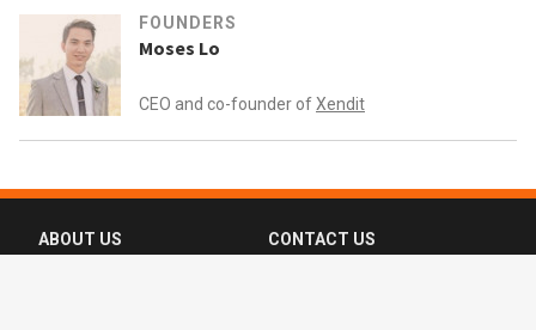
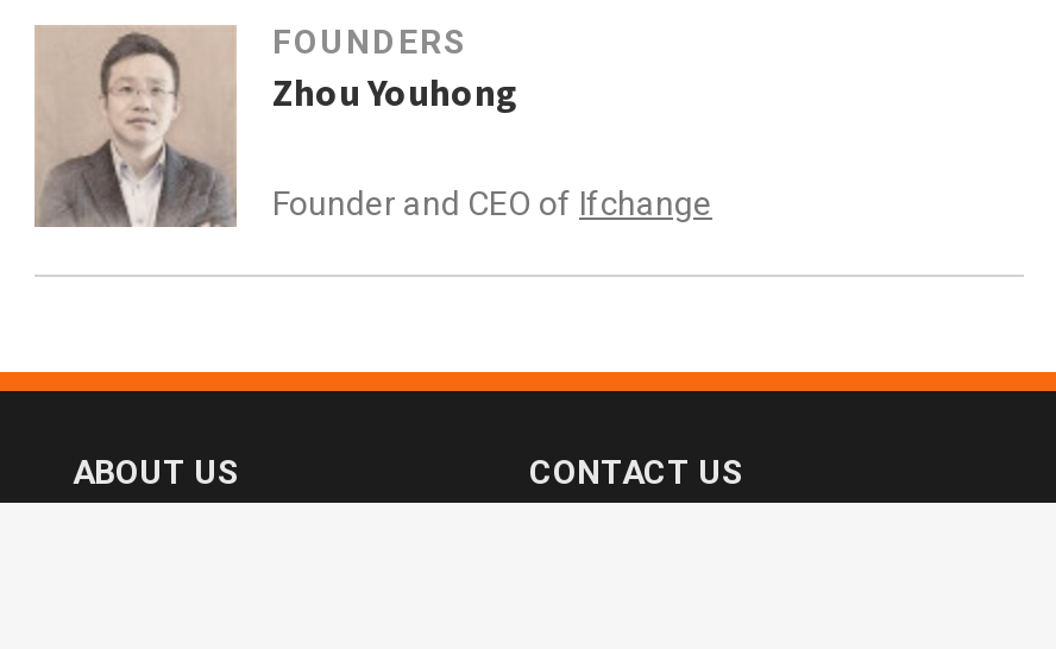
[20,16,220,115] [image] | Moses Lo -> [34,25,520,227] [image] | Zhou Youhong
[139,94,365,113] CEO and co-founder of Xendit -> [272,184,712,222] Founder and CEO of Ifchange

